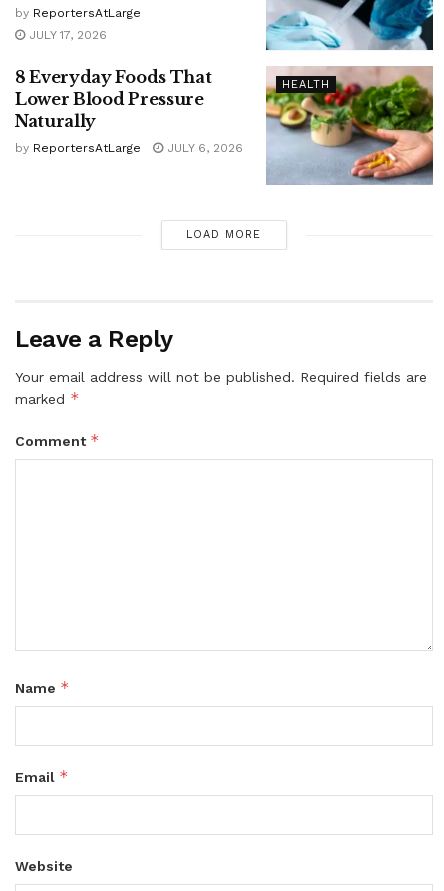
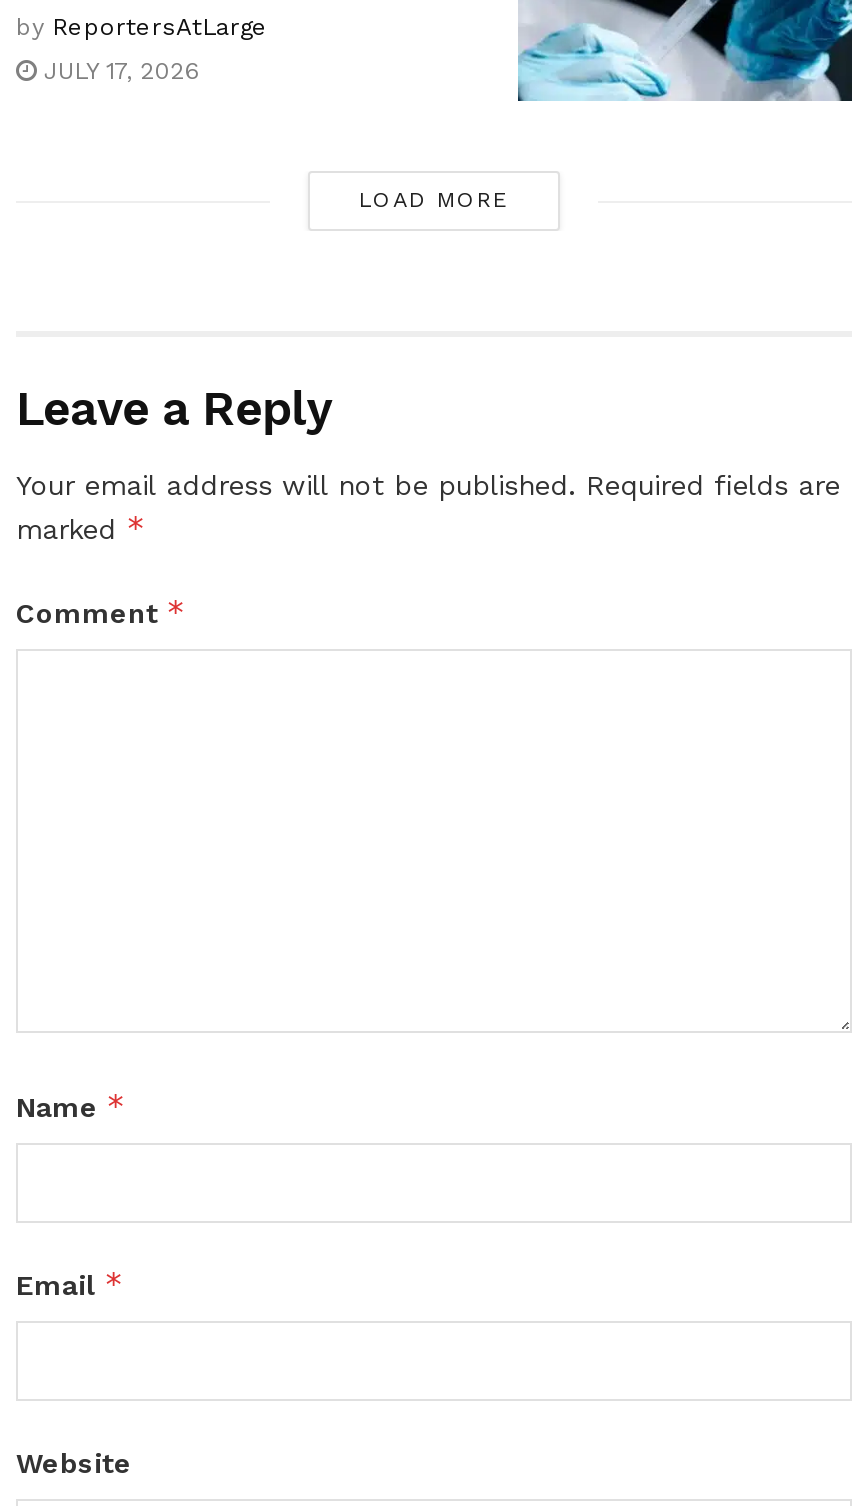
[15,65,434,185] [image] | HEALTH | 8 Everyday Foods That | Lower Blood Pressure | Naturally | by ReportersAtLarge | JULY 6, 2026 -> none

